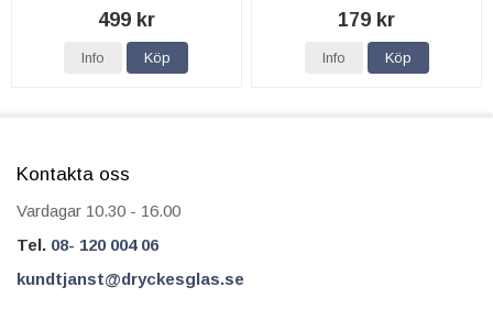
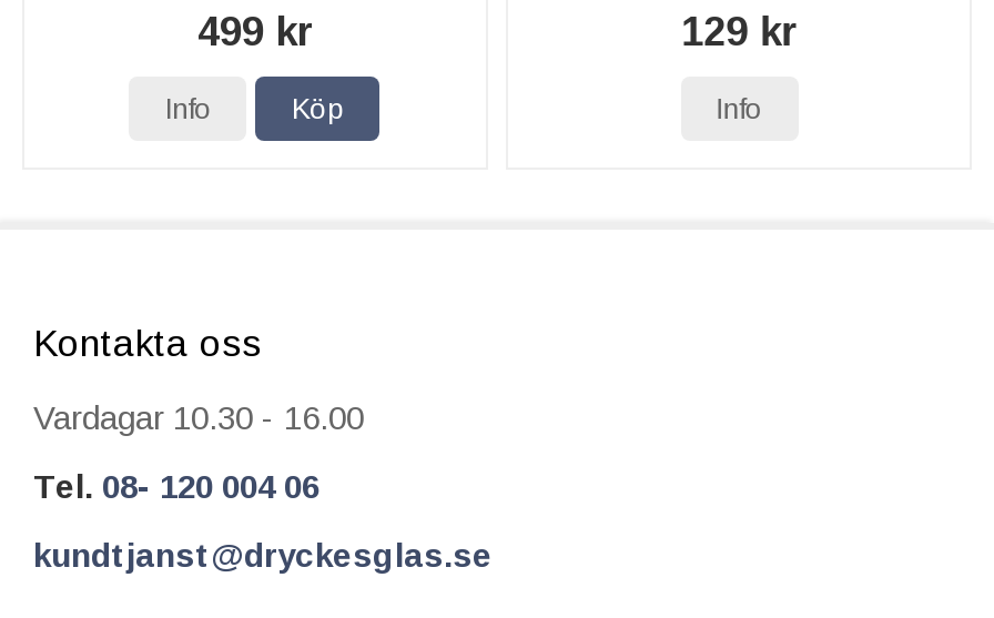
[338,9,395,31] 179 kr -> [682,11,797,55] 129 kr
[385,50,411,67] Köp -> none

